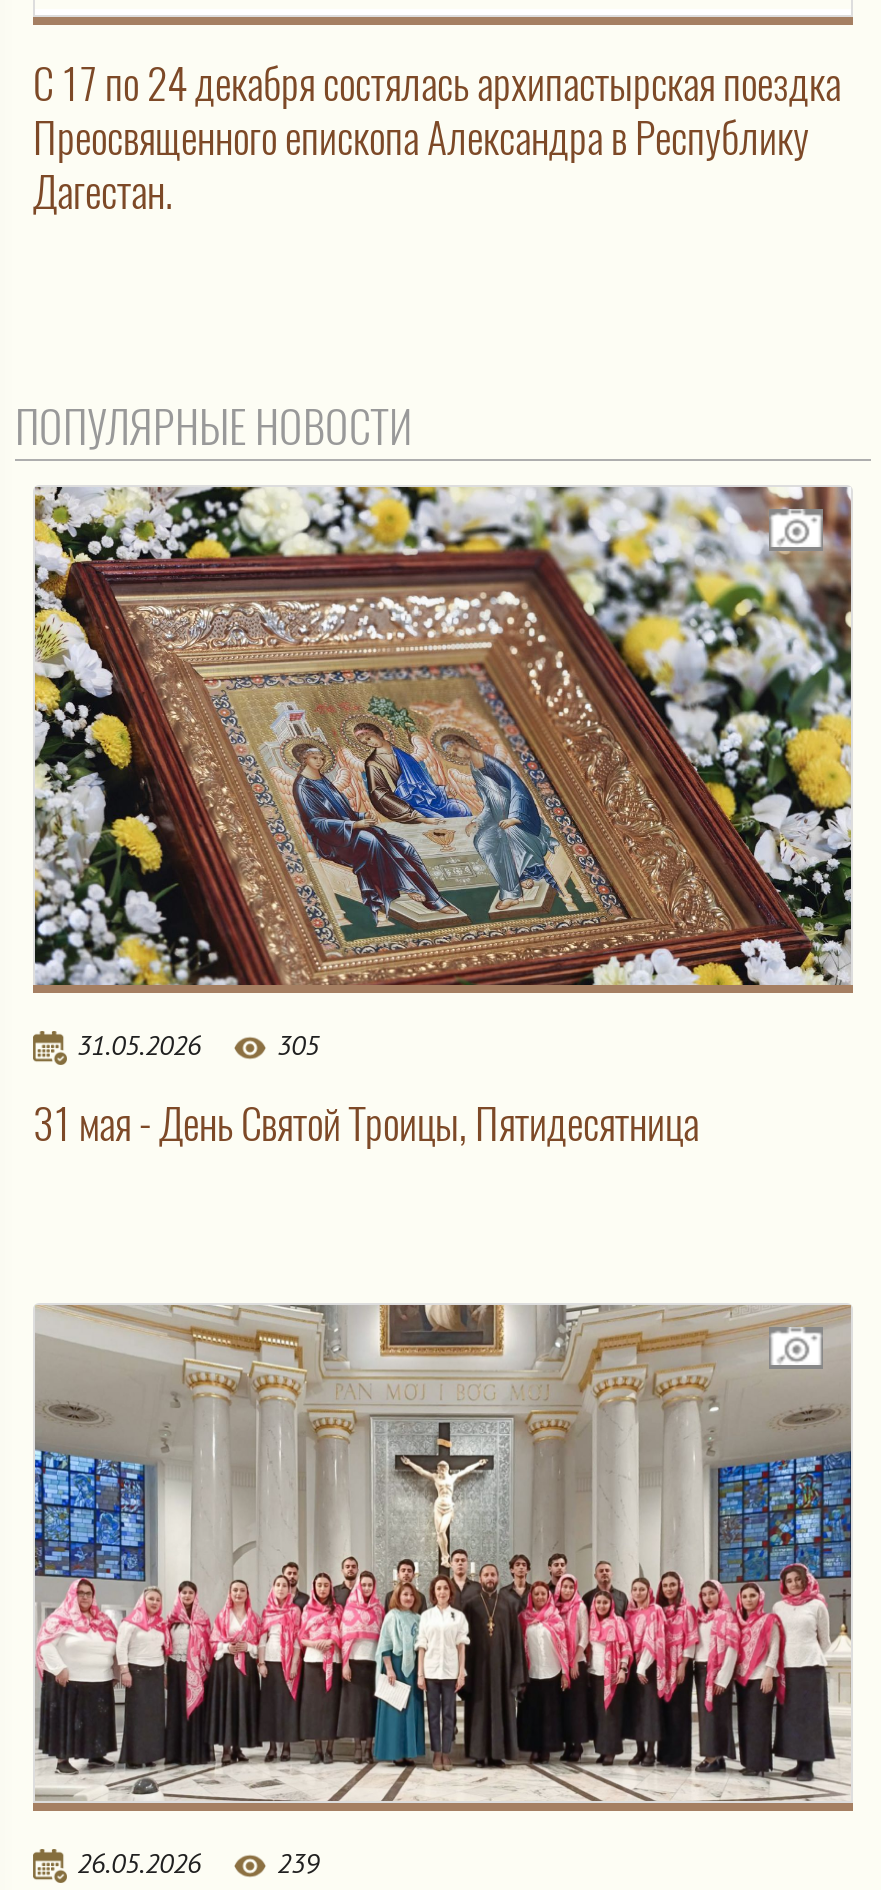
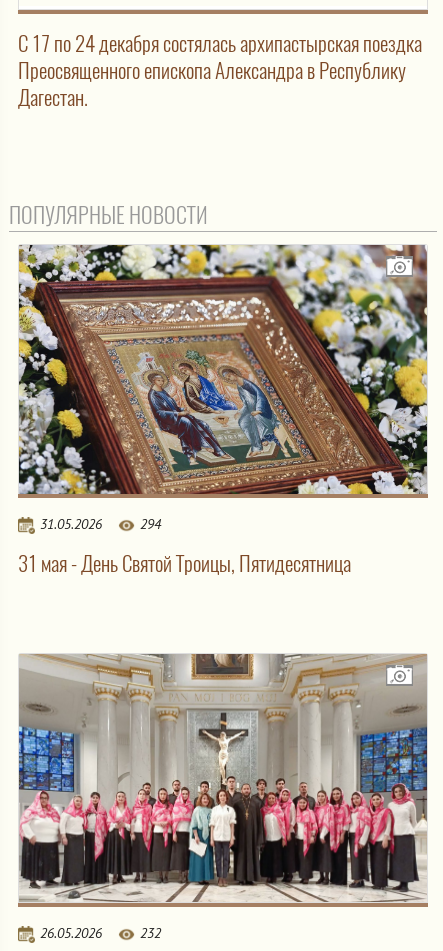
[277,1027,319,1063] 305 -> [140,515,161,533] 294
[277,1845,319,1881] 239 -> [140,924,161,942] 232

